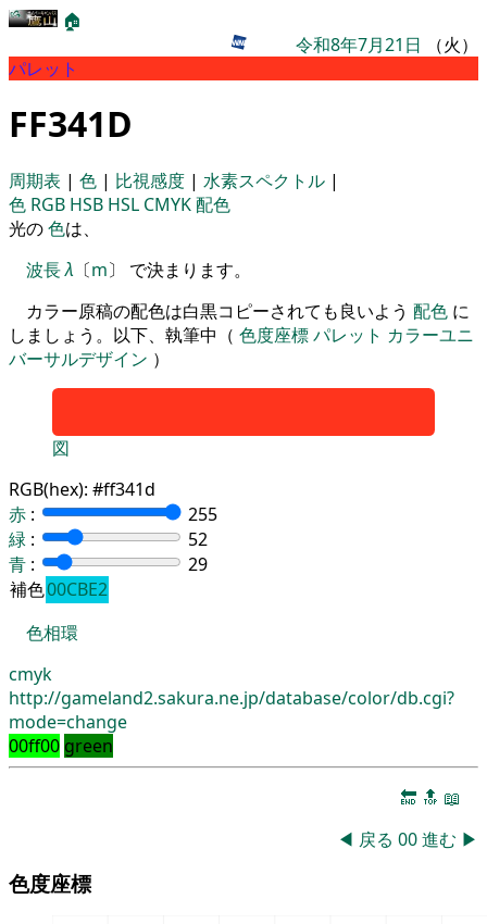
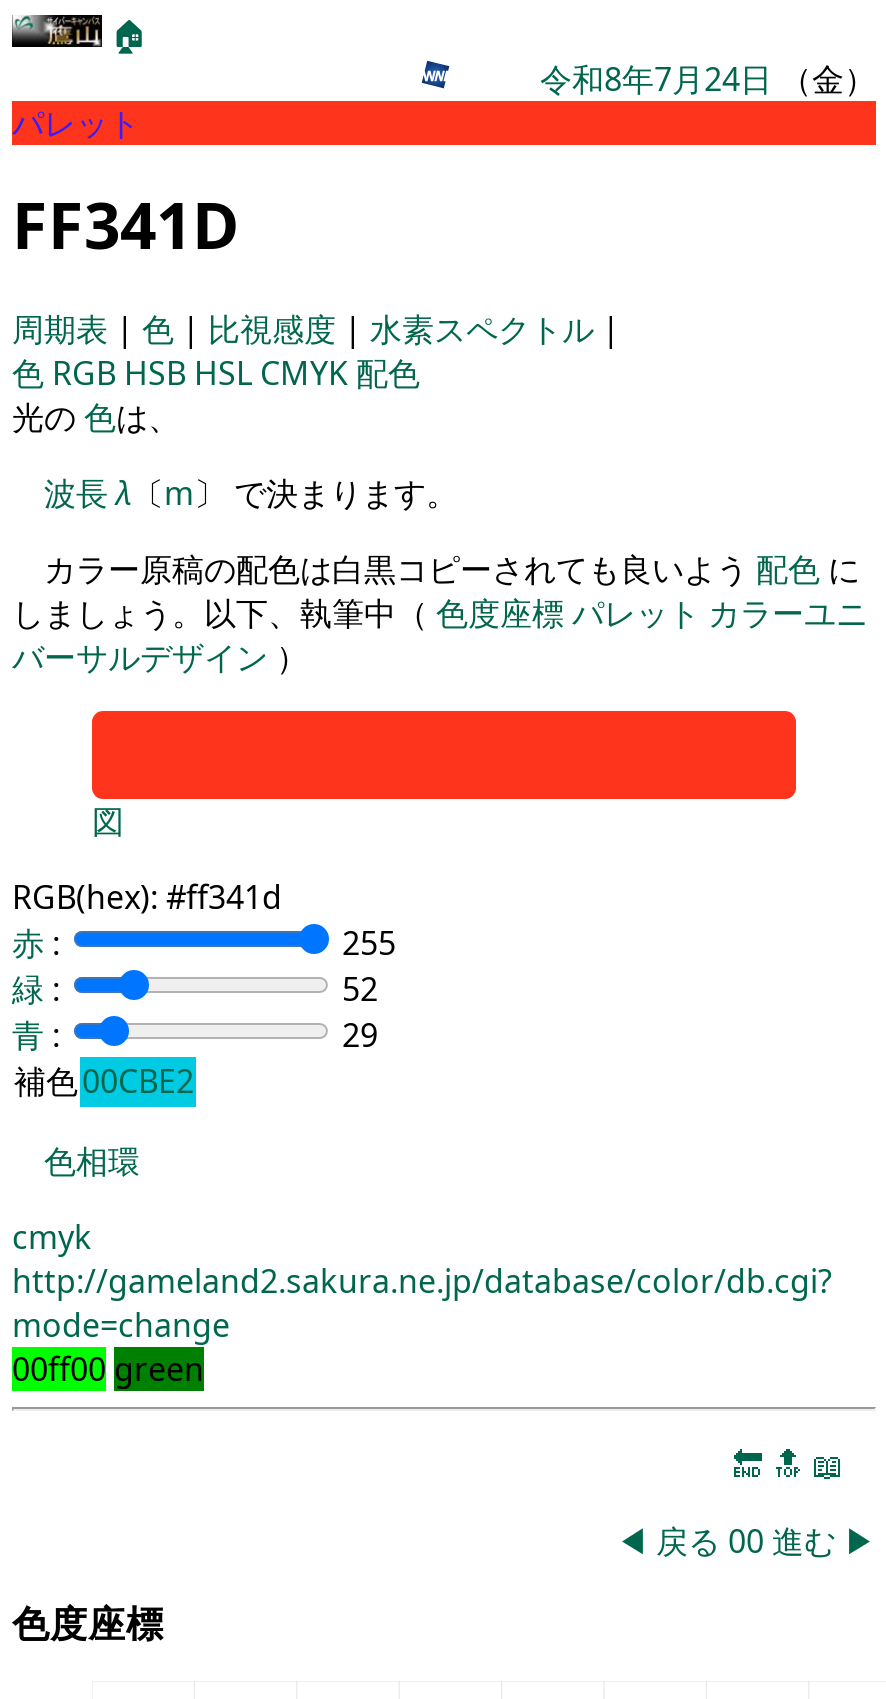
[296,33,478,57] 令和8年7月21日（火） -> [540,57,876,101] 令和8年7月24日（金）

